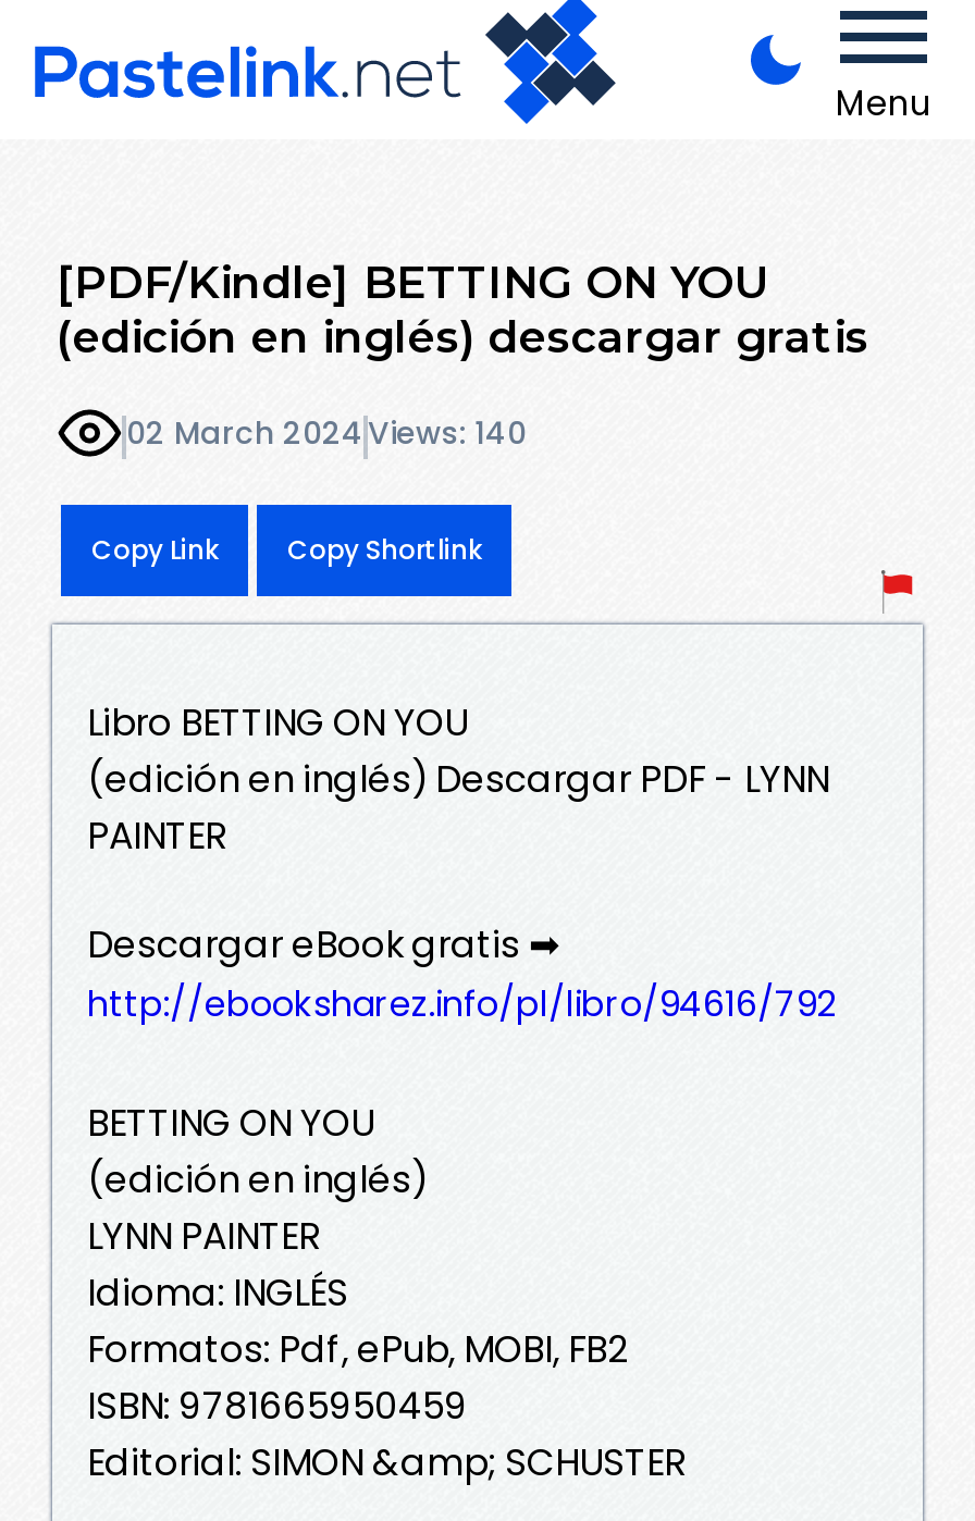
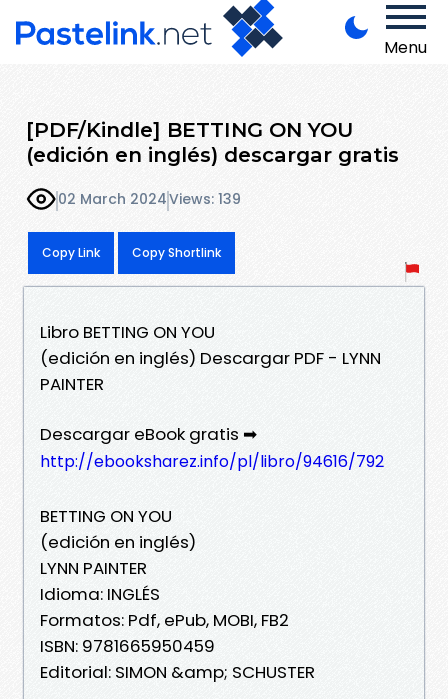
[126,412,527,456] 02 March 2024 Views: 140 -> [58,189,241,209] 02 March 2024 Views: 139

